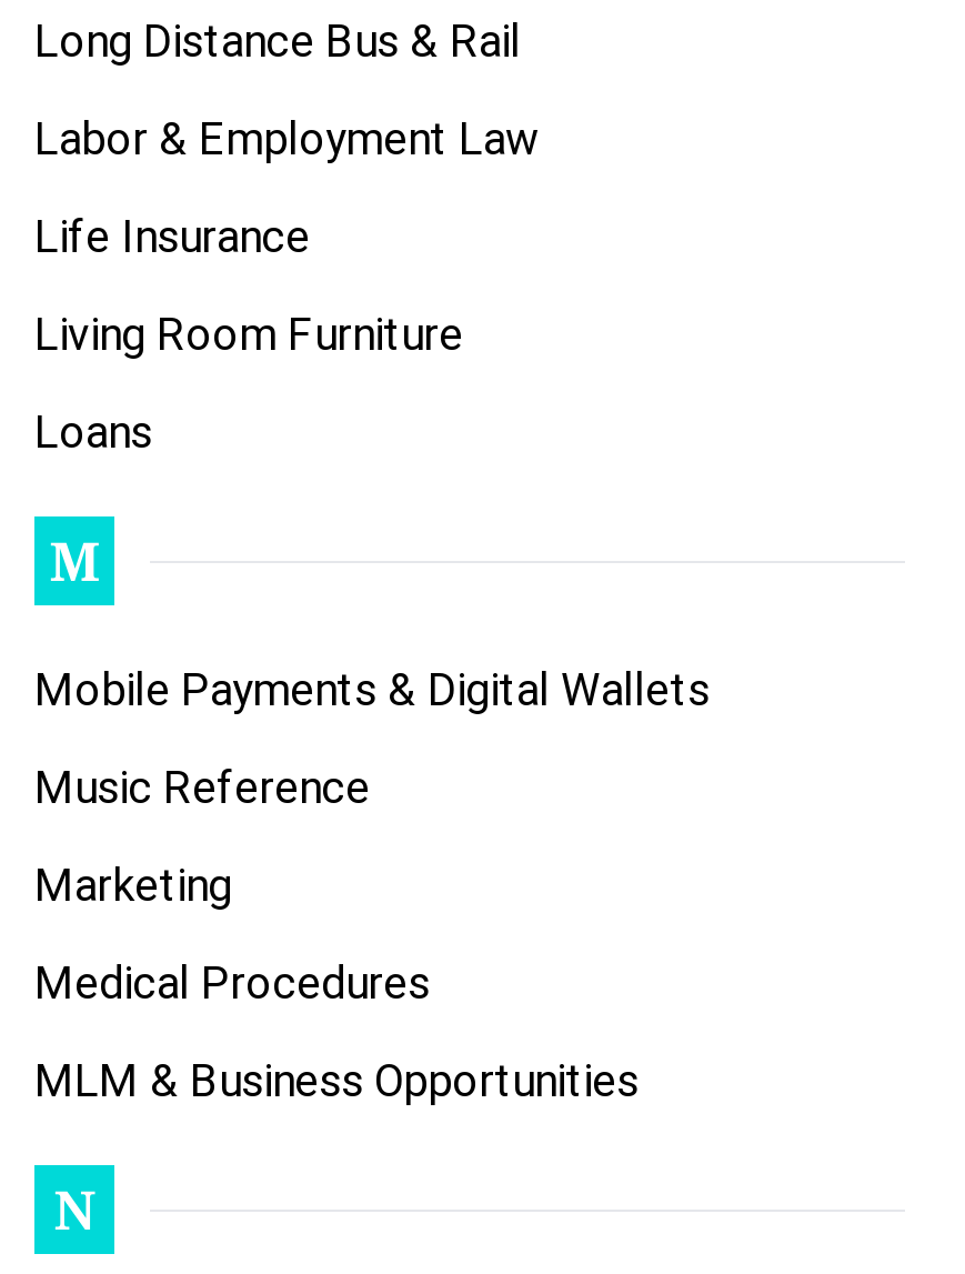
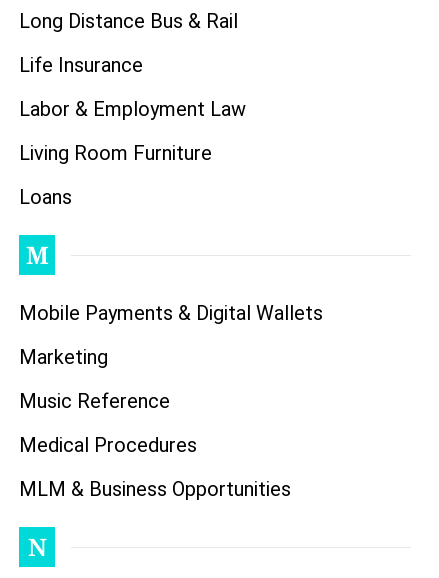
moved [34,112,539,165] -> [19,97,246,121]: Labor & Employment Law
moved [34,210,310,263] -> [19,53,143,77]: Life Insurance
moved [34,761,370,814] -> [19,389,170,413]: Music Reference
moved [34,859,232,912] -> [19,345,108,369]: Marketing

